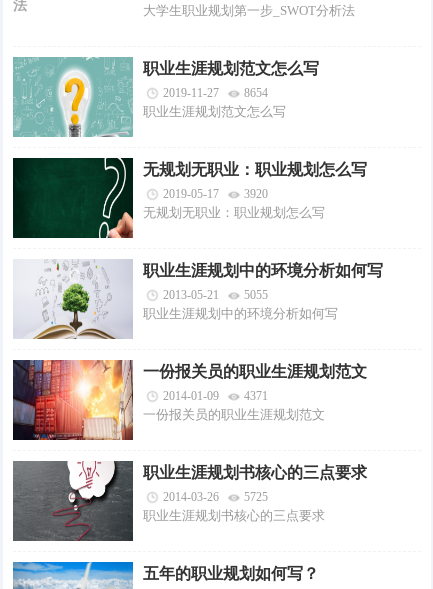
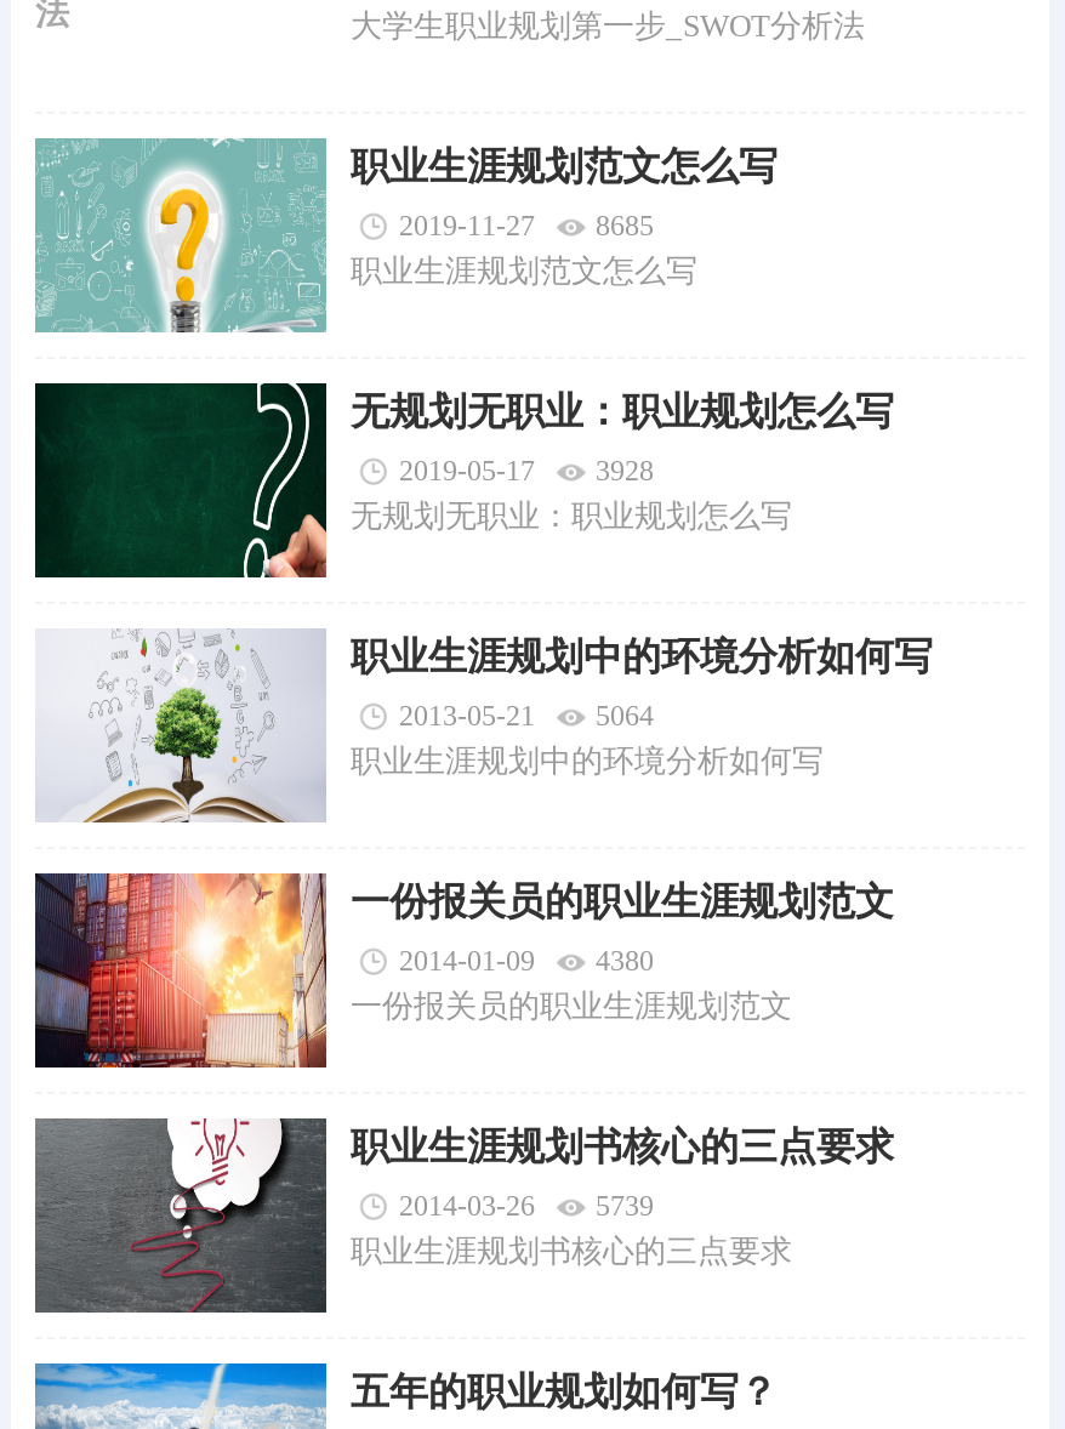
[163,86,268,100] 2019-11-27 8654 -> [399,209,654,243] 2019-11-27 8685
[163,187,268,201] 2019-05-17 3920 -> [399,454,654,488] 2019-05-17 3928
[163,288,268,302] 2013-05-21 5055 -> [399,699,654,733] 2013-05-21 5064
[163,389,268,403] 2014-01-09 4371 -> [399,944,654,978] 2014-01-09 4380
[163,490,268,504] 2014-03-26 5725 -> [399,1189,654,1223] 2014-03-26 5739

